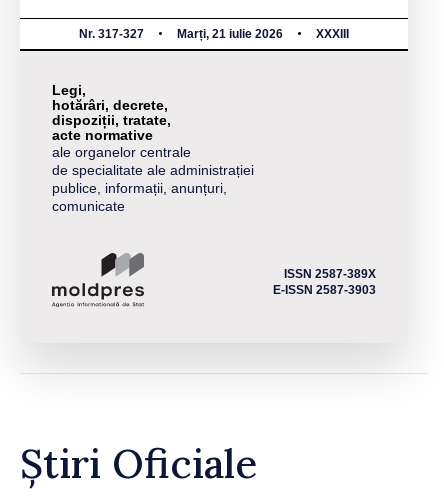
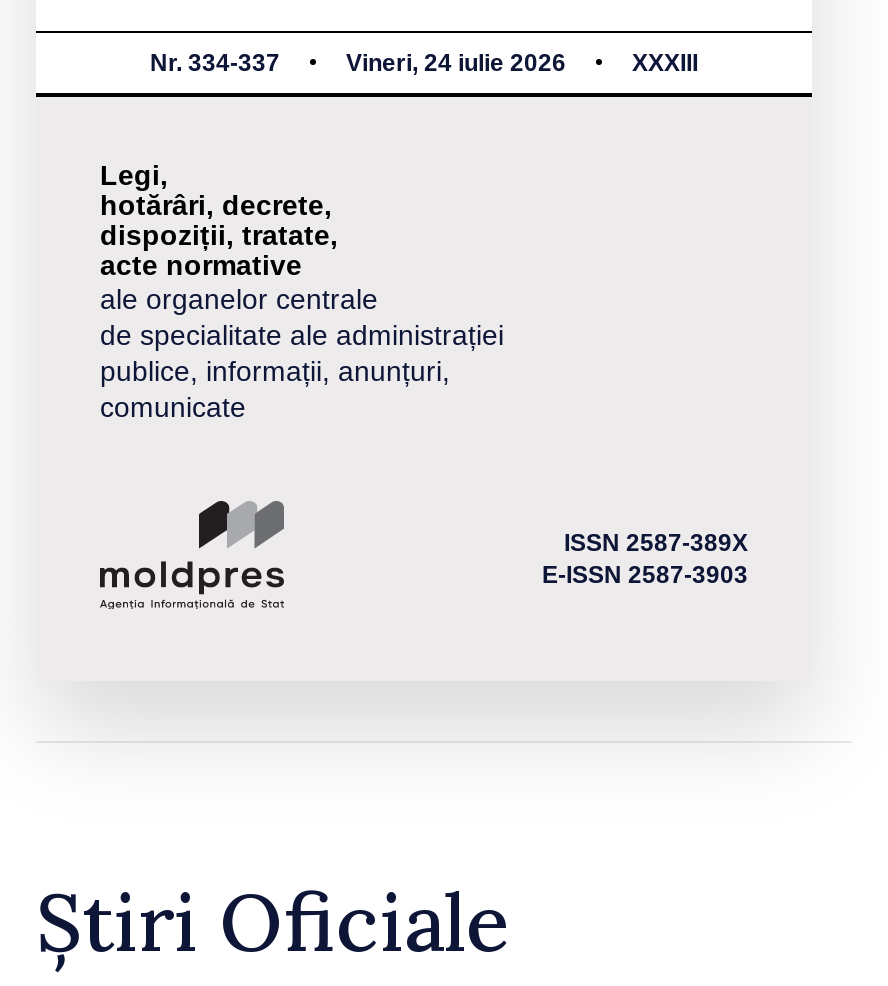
[79,27,283,41] Nr. 317-327 | Marți, 21 iulie 2026 -> [150,49,566,77] Nr. 334-337 | Vineri, 24 iulie 2026

